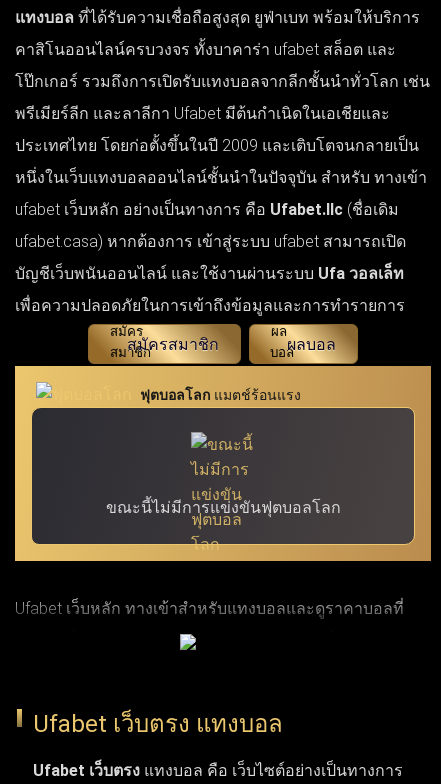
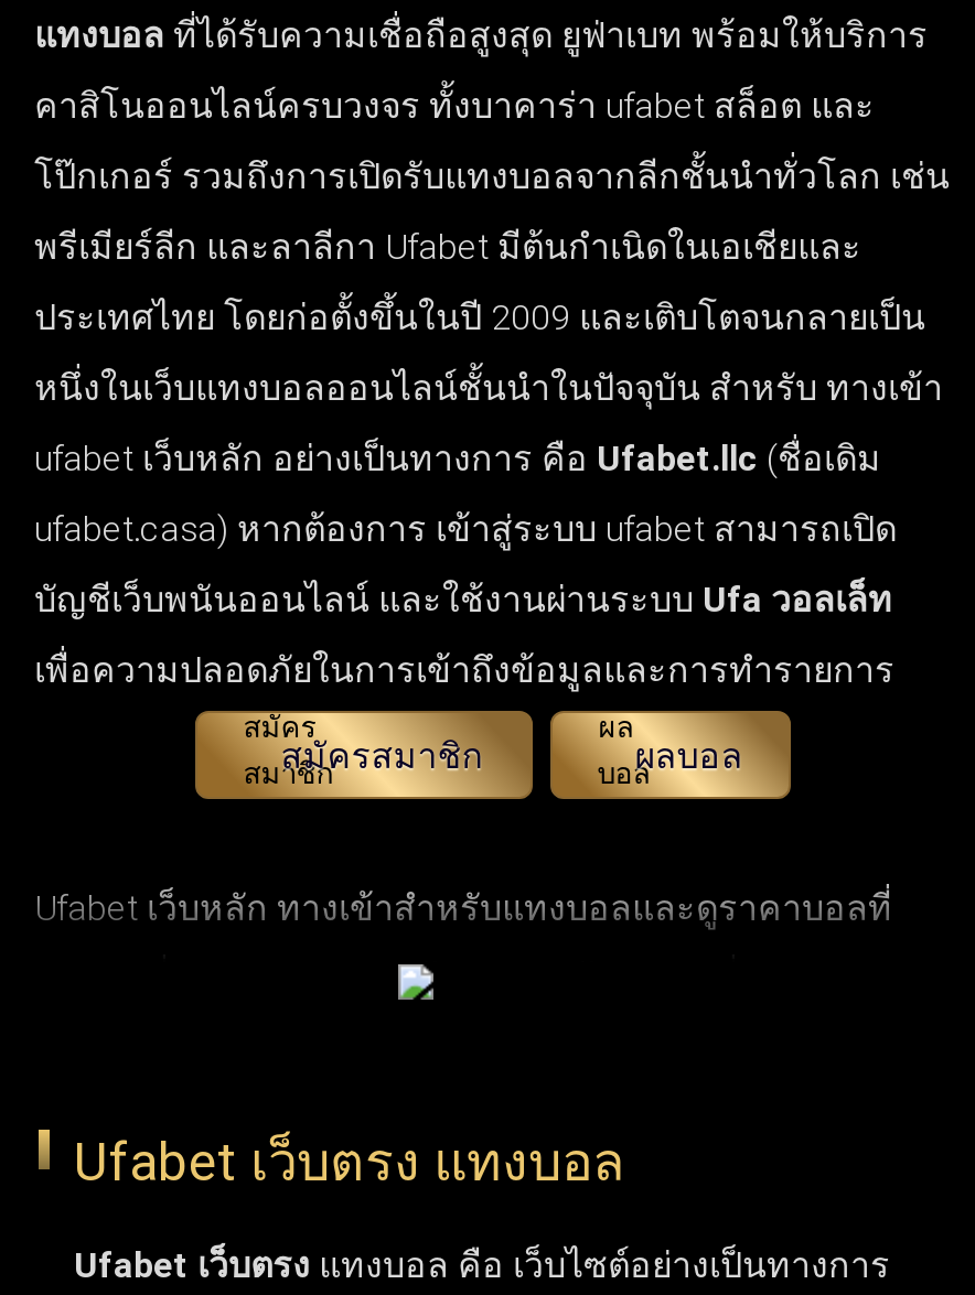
[14,365,432,562] [image] | ฟุตบอลโลก แมตช์ร้อนแรง -> none
[105,498,340,517] ขณะนี้ไม่มีการแข่งขันฟุตบอลโลก -> none

